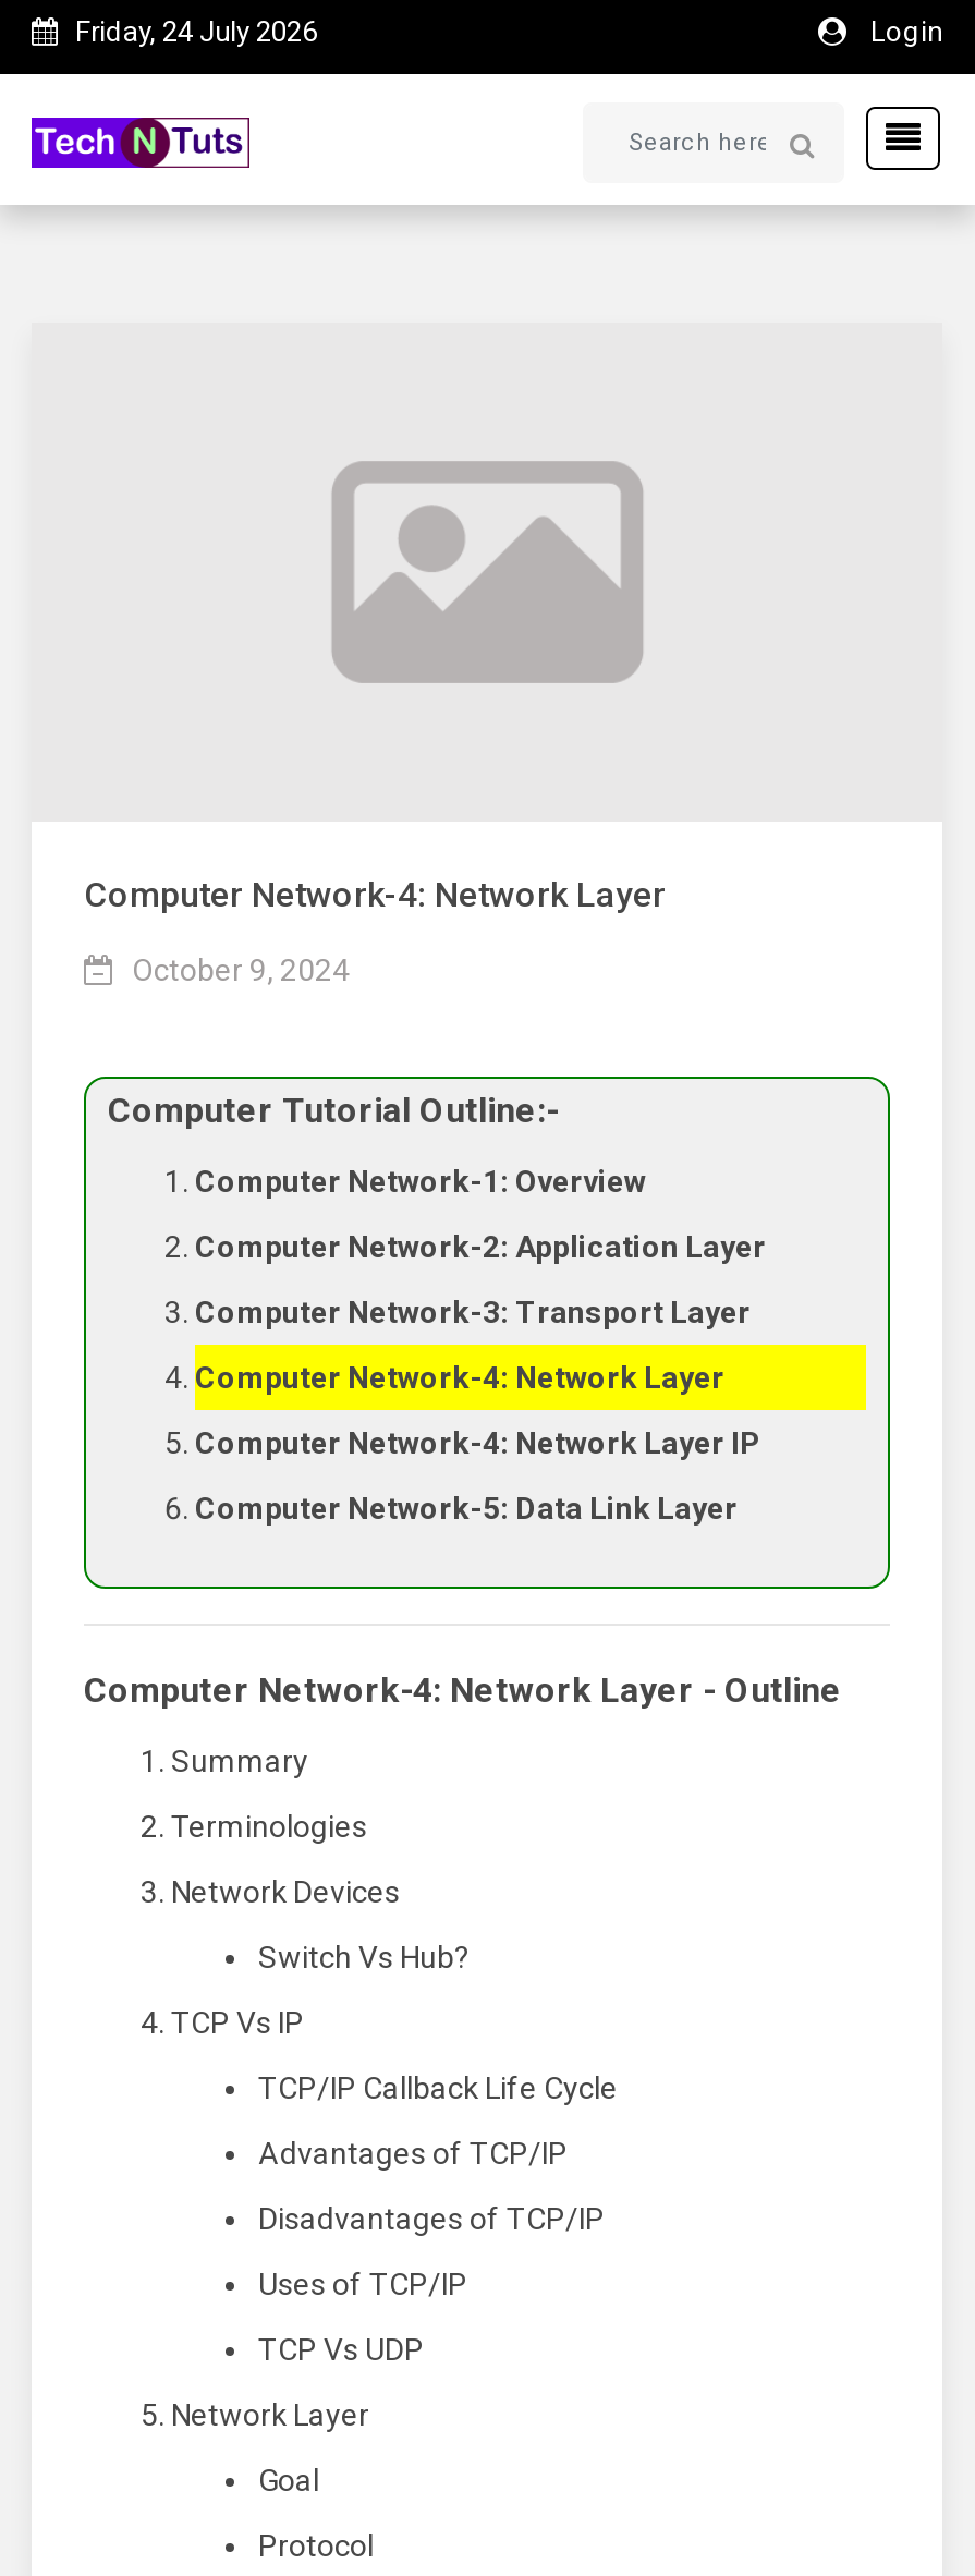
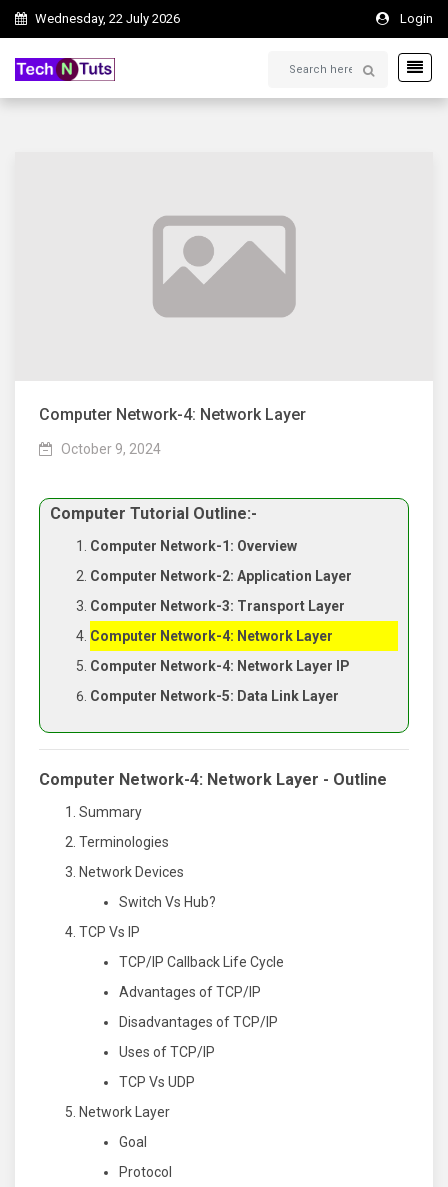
[75,15,317,48] Friday, 24 July 2026 -> [35,11,180,26] Wednesday, 22 July 2026

